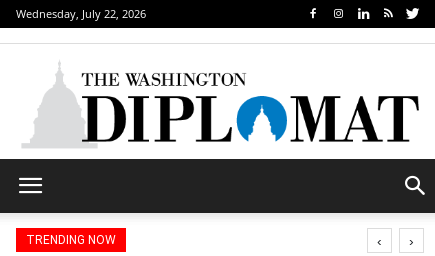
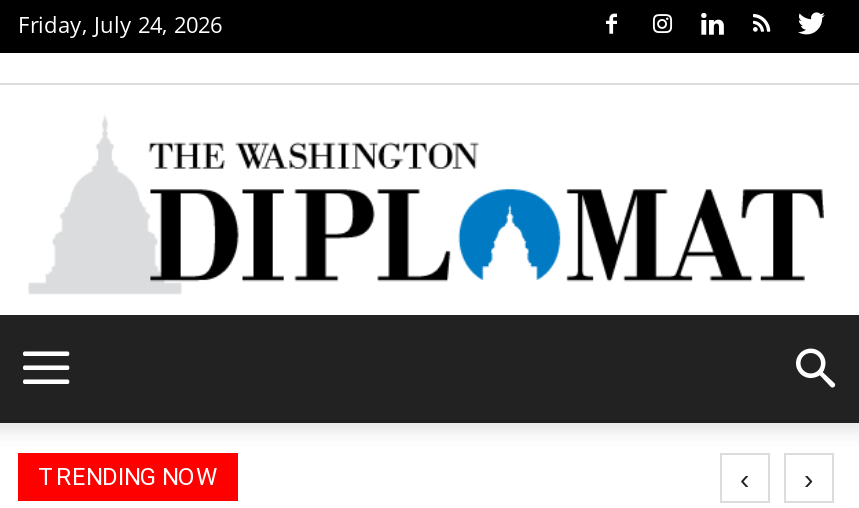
[16,6,146,21] Wednesday, July 22, 2026 -> [18,9,222,39] Friday, July 24, 2026

